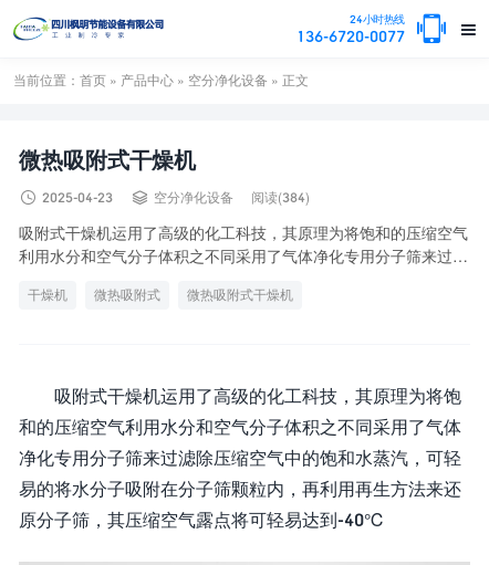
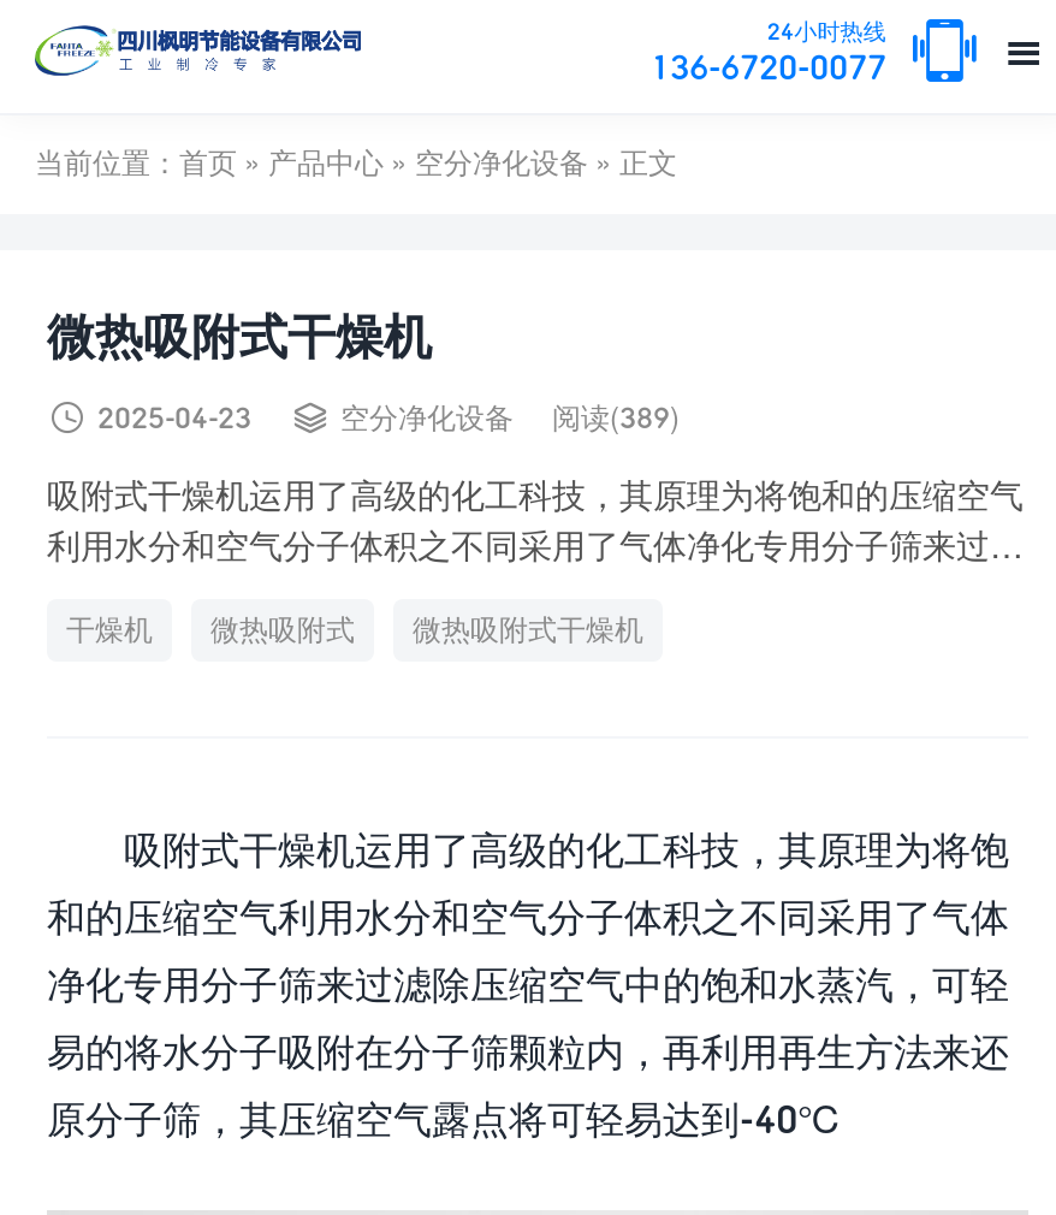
[251,189,310,206] 阅读(384) -> [552,399,680,435] 阅读(389)

